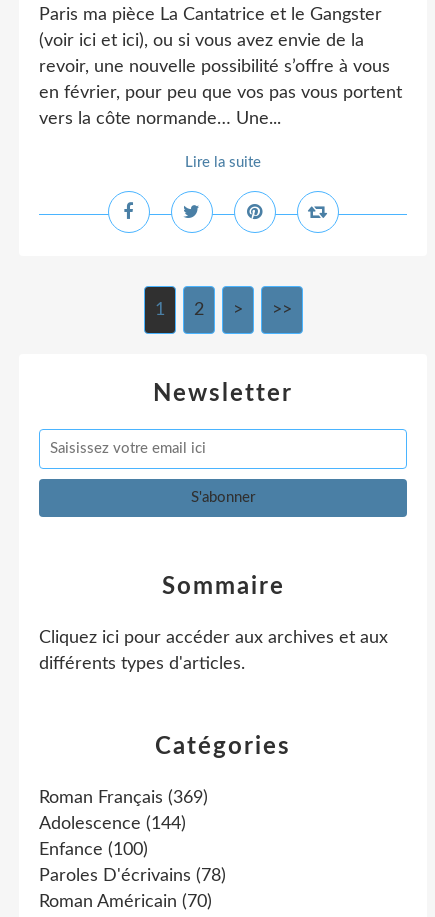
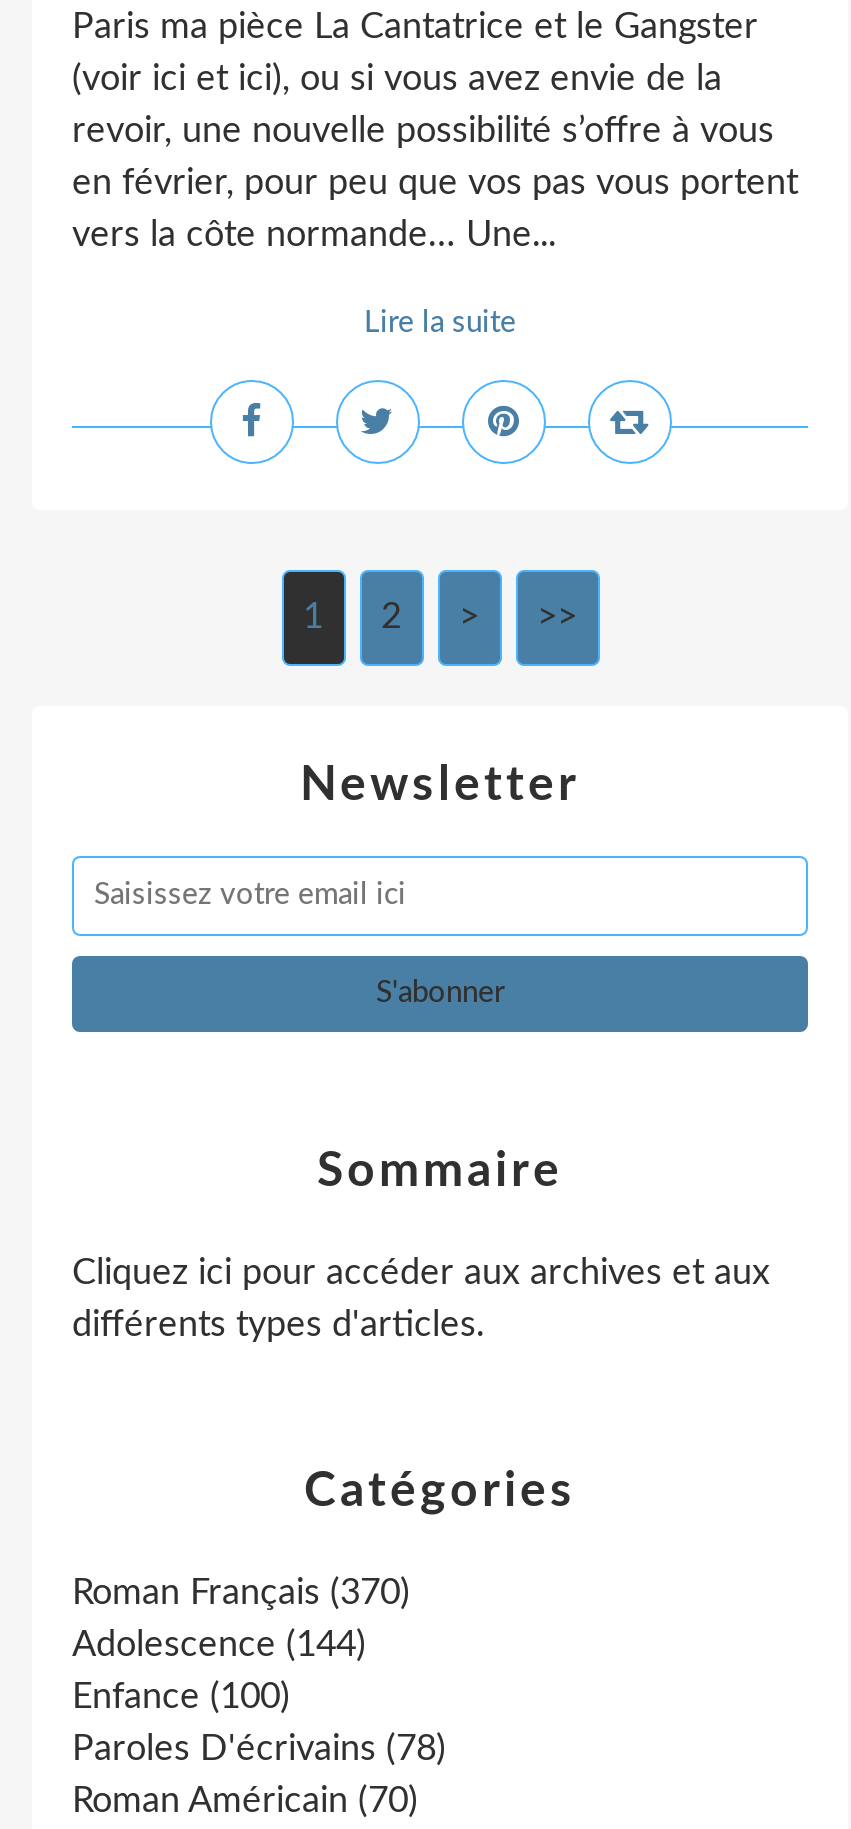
[39,789,208,807] Roman Français (369) -> [72,1576,410,1612] Roman Français (370)

